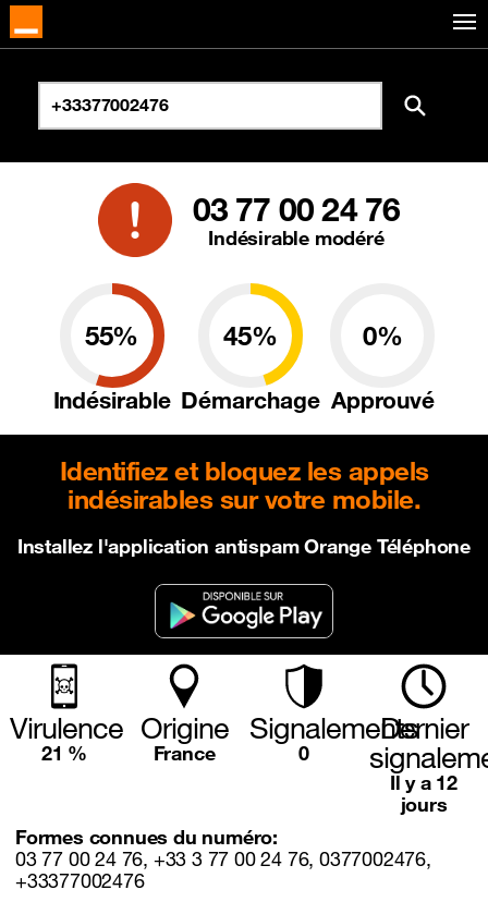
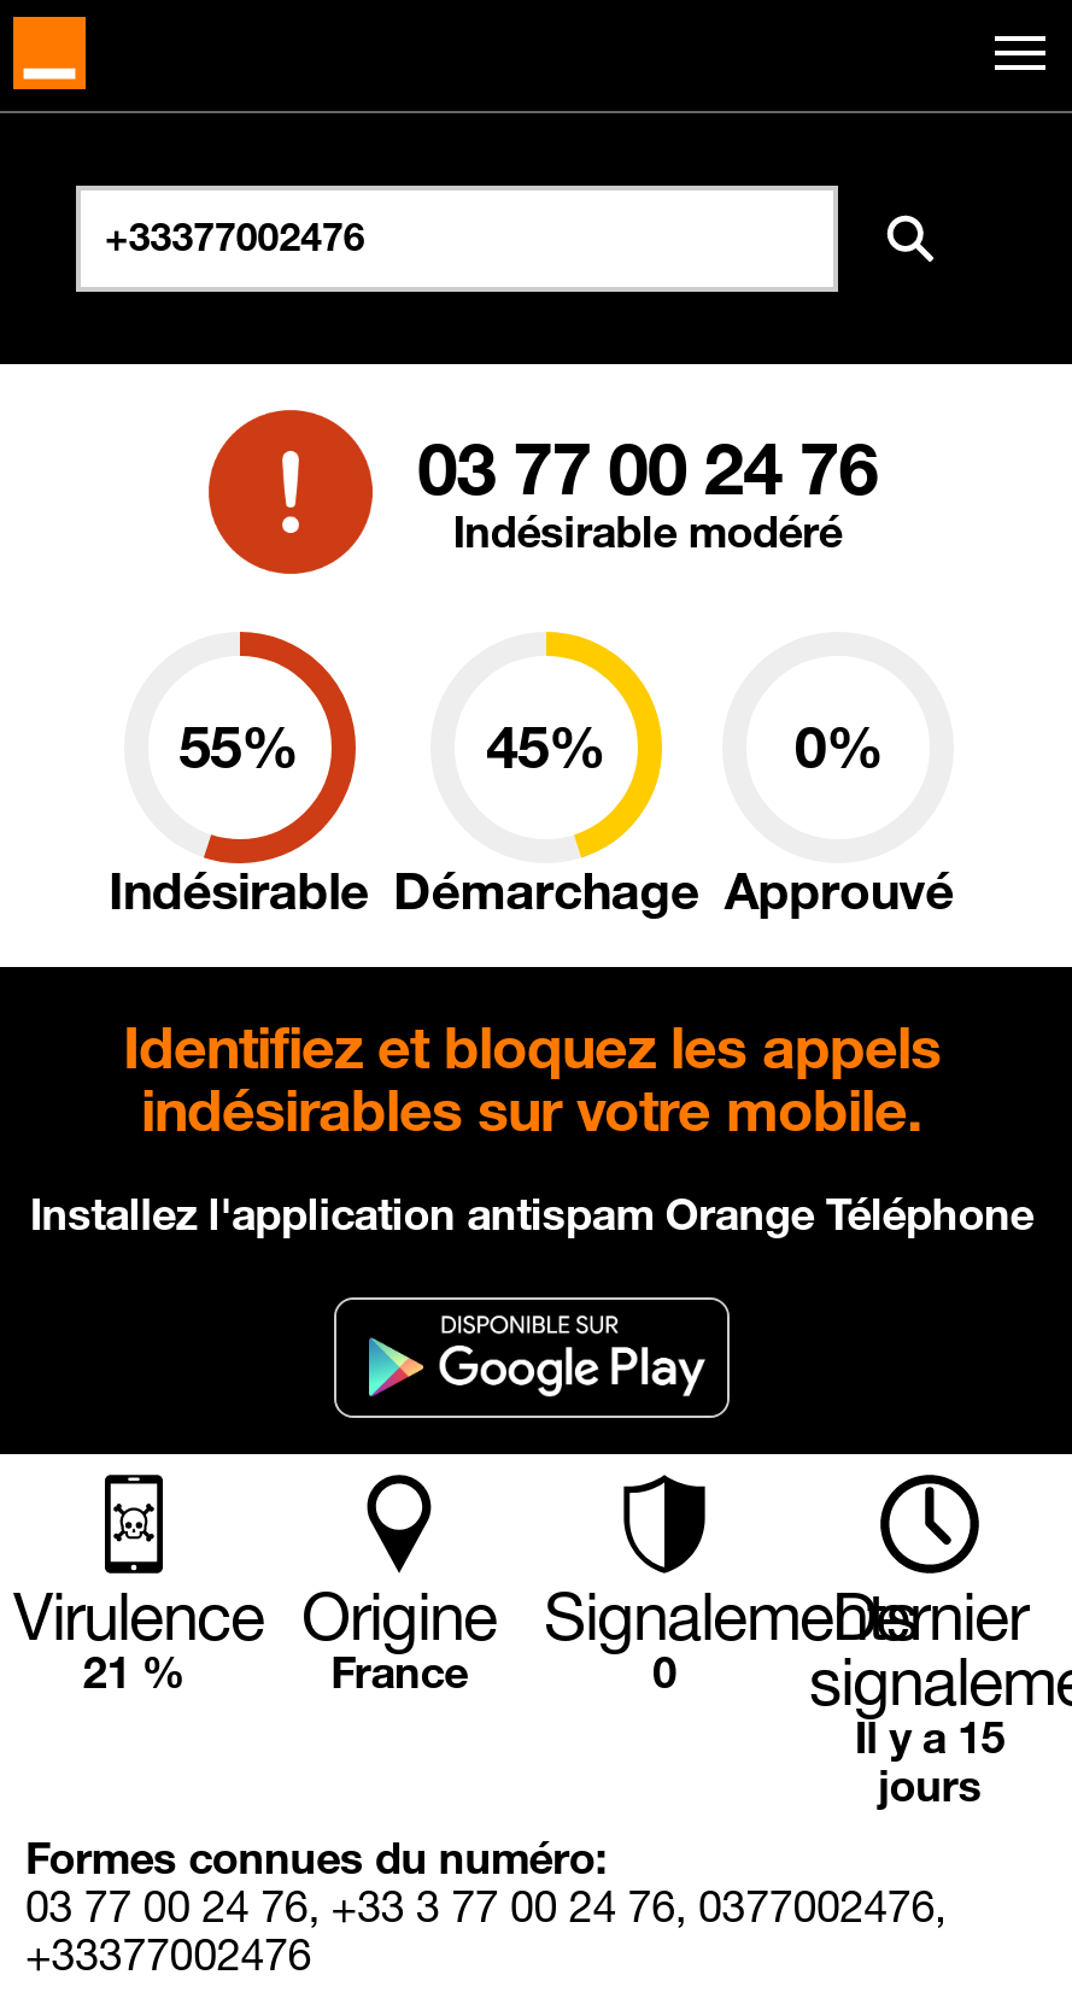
[390,770,458,794] Il y a 12 -> [855,1710,1005,1763] Il y a 15

